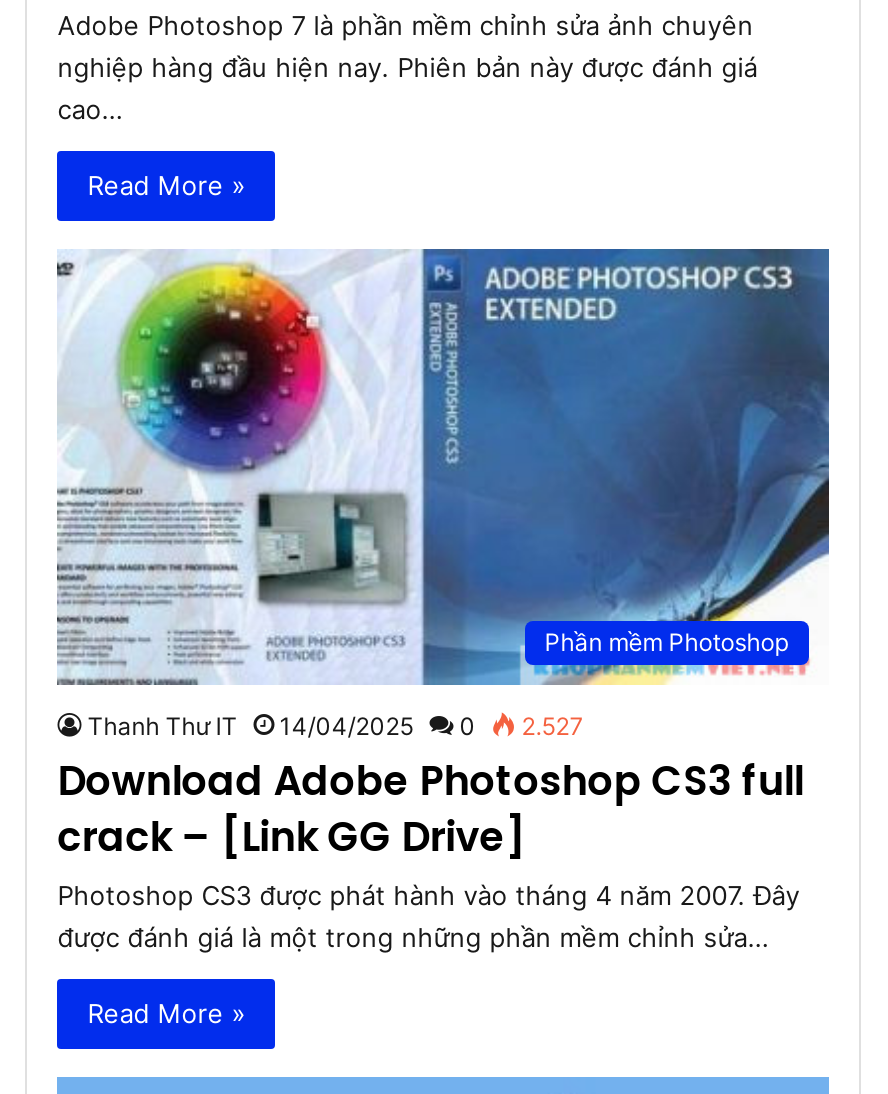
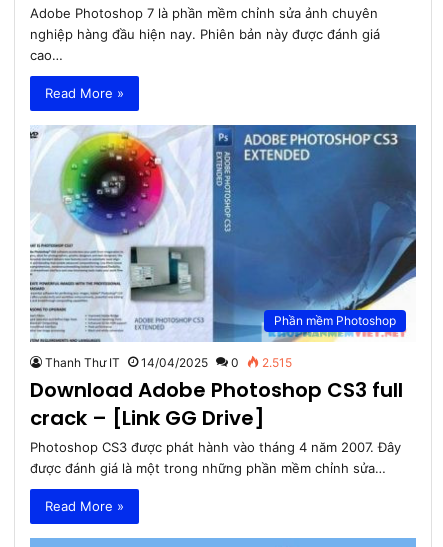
[88,711,584,741] Thanh Thư IT 14/04/2025 0 2.527 -> [45,355,292,370] Thanh Thư IT 14/04/2025 0 2.515

